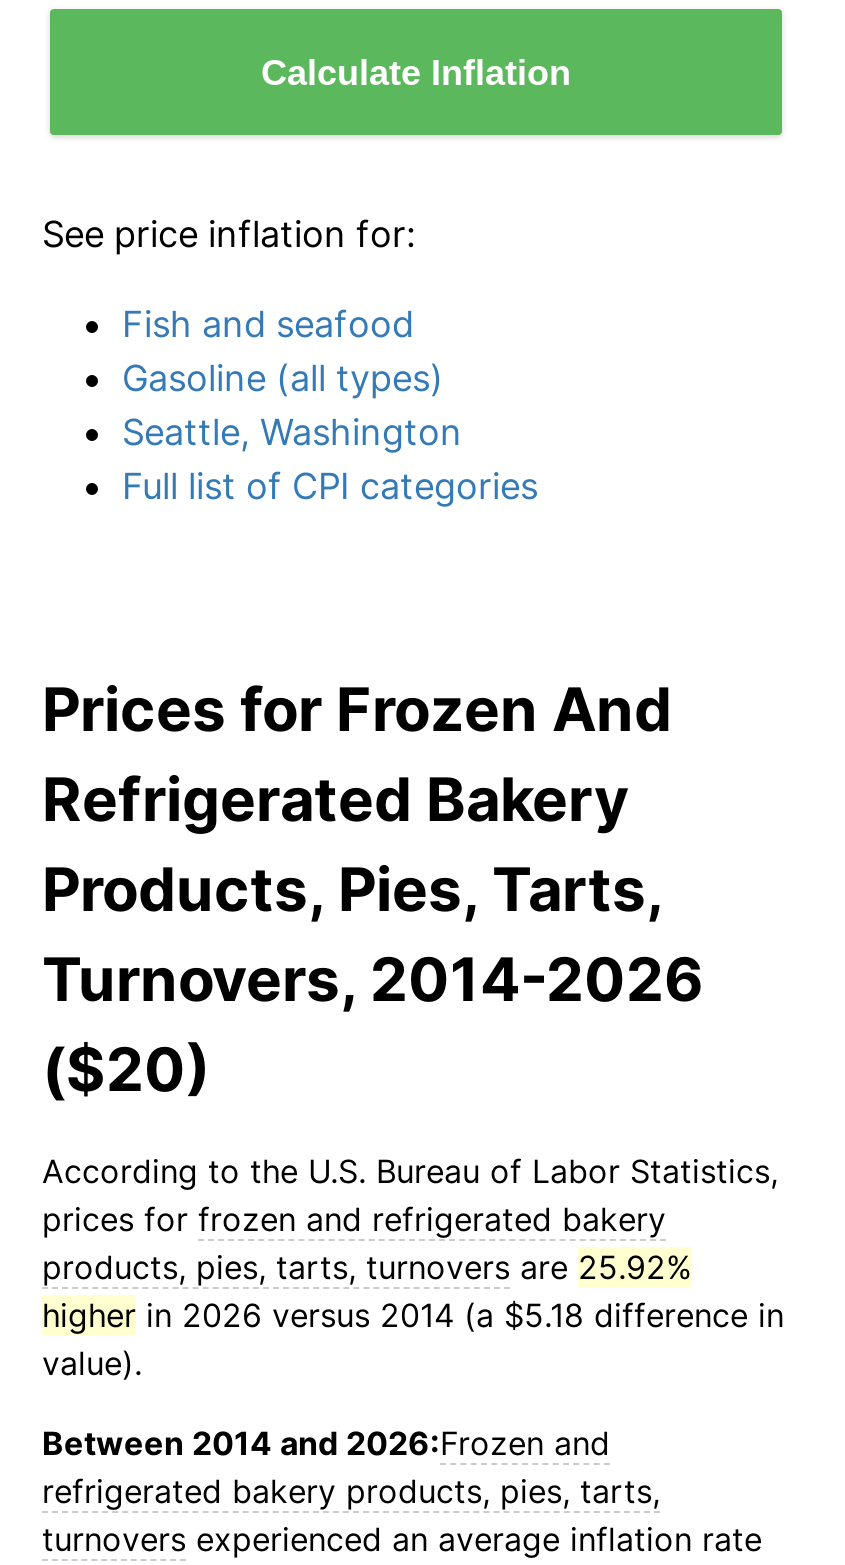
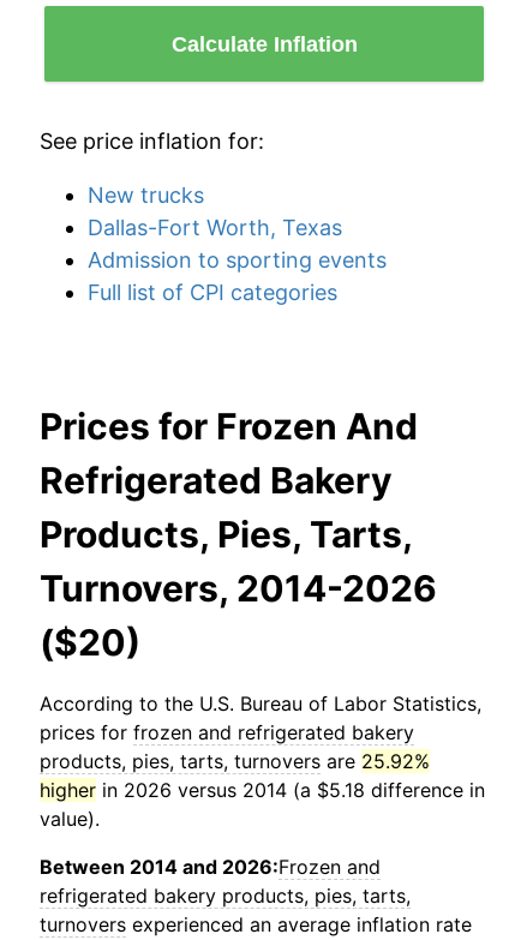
[122,303,462,453] Fish and seafood | Gasoline (all types) | Seattle, Washington -> [88,182,387,273] New trucks | Dallas-Fort Worth, Texas | Admission to sporting events

